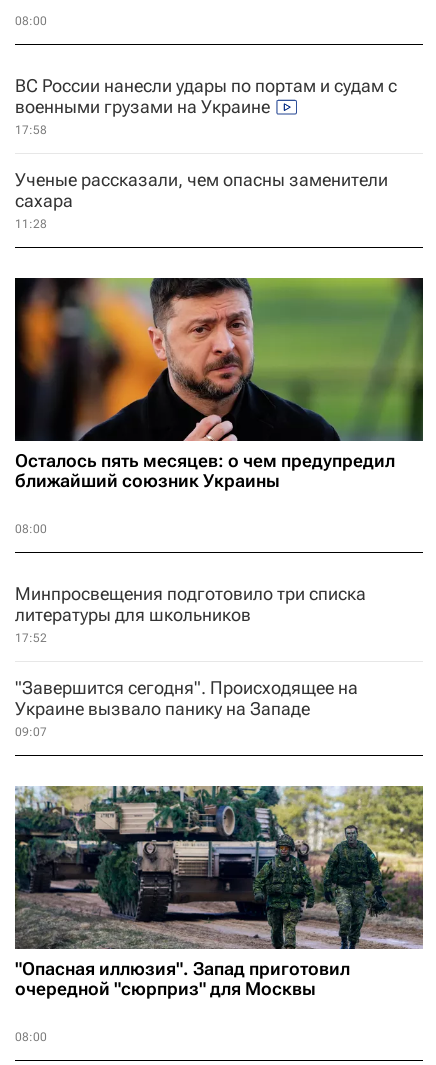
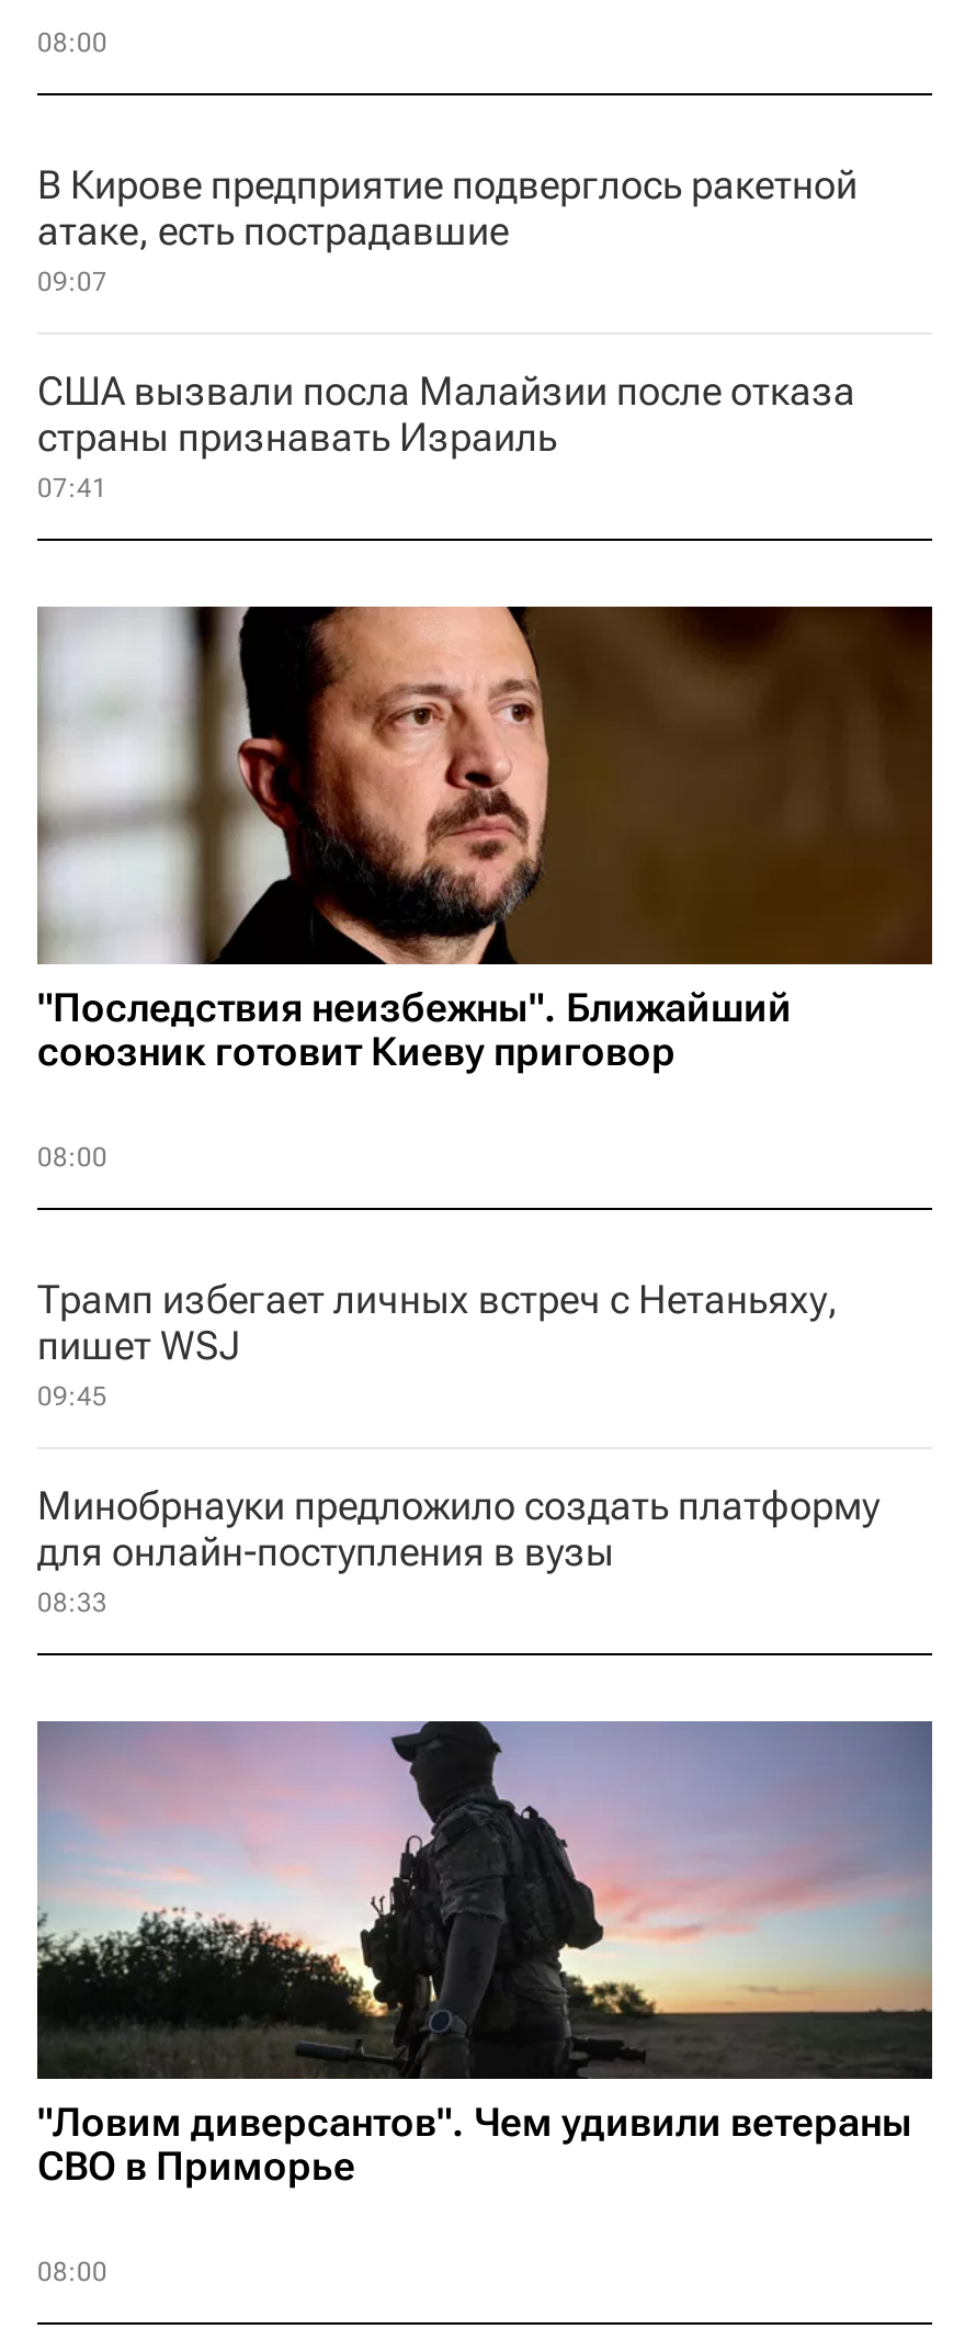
[15,75,397,137] ВС России нанесли удары по портам и судам с | военными грузами на Украине | 17:58 -> [37,161,858,297] В Кирове предприятие подверглось ракетной | атаке, есть пострадавшие | 09:07
[15,169,388,231] Ученые рассказали, чем опасны заменители | сахара | 11:28 -> [37,368,855,504] США вызвали посла Малайзии после отказа | страны признавать Израиль | 07:41
[14,277,423,491] [image] | Осталось пять месяцев: о чем предупредил | ближайший союзник Украины -> [35,604,932,1074] [image] | "Последствия неизбежны". Ближайший | союзник готовит Киеву приговор
[15,583,366,645] Минпросвещения подготовило три списка | литературы для школьников | 17:52 -> [37,1276,838,1412] Трамп избегает личных встреч с Нетаньяху, | пишет WSJ | 09:45
[15,677,358,739] "Завершится сегодня". Происходящее на | Украине вызвало панику на Западе | 09:07 -> [37,1482,879,1618] Минобрнауки предложило создать платформу | для онлайн-поступления в вузы | 08:33
[15,786,424,999] [image] | "Опасная иллюзия". Запад приготовил | очередной "сюрприз" для Москвы -> [37,1721,932,2189] [image] | "Ловим диверсантов". Чем удивили ветераны | СВО в Приморье

